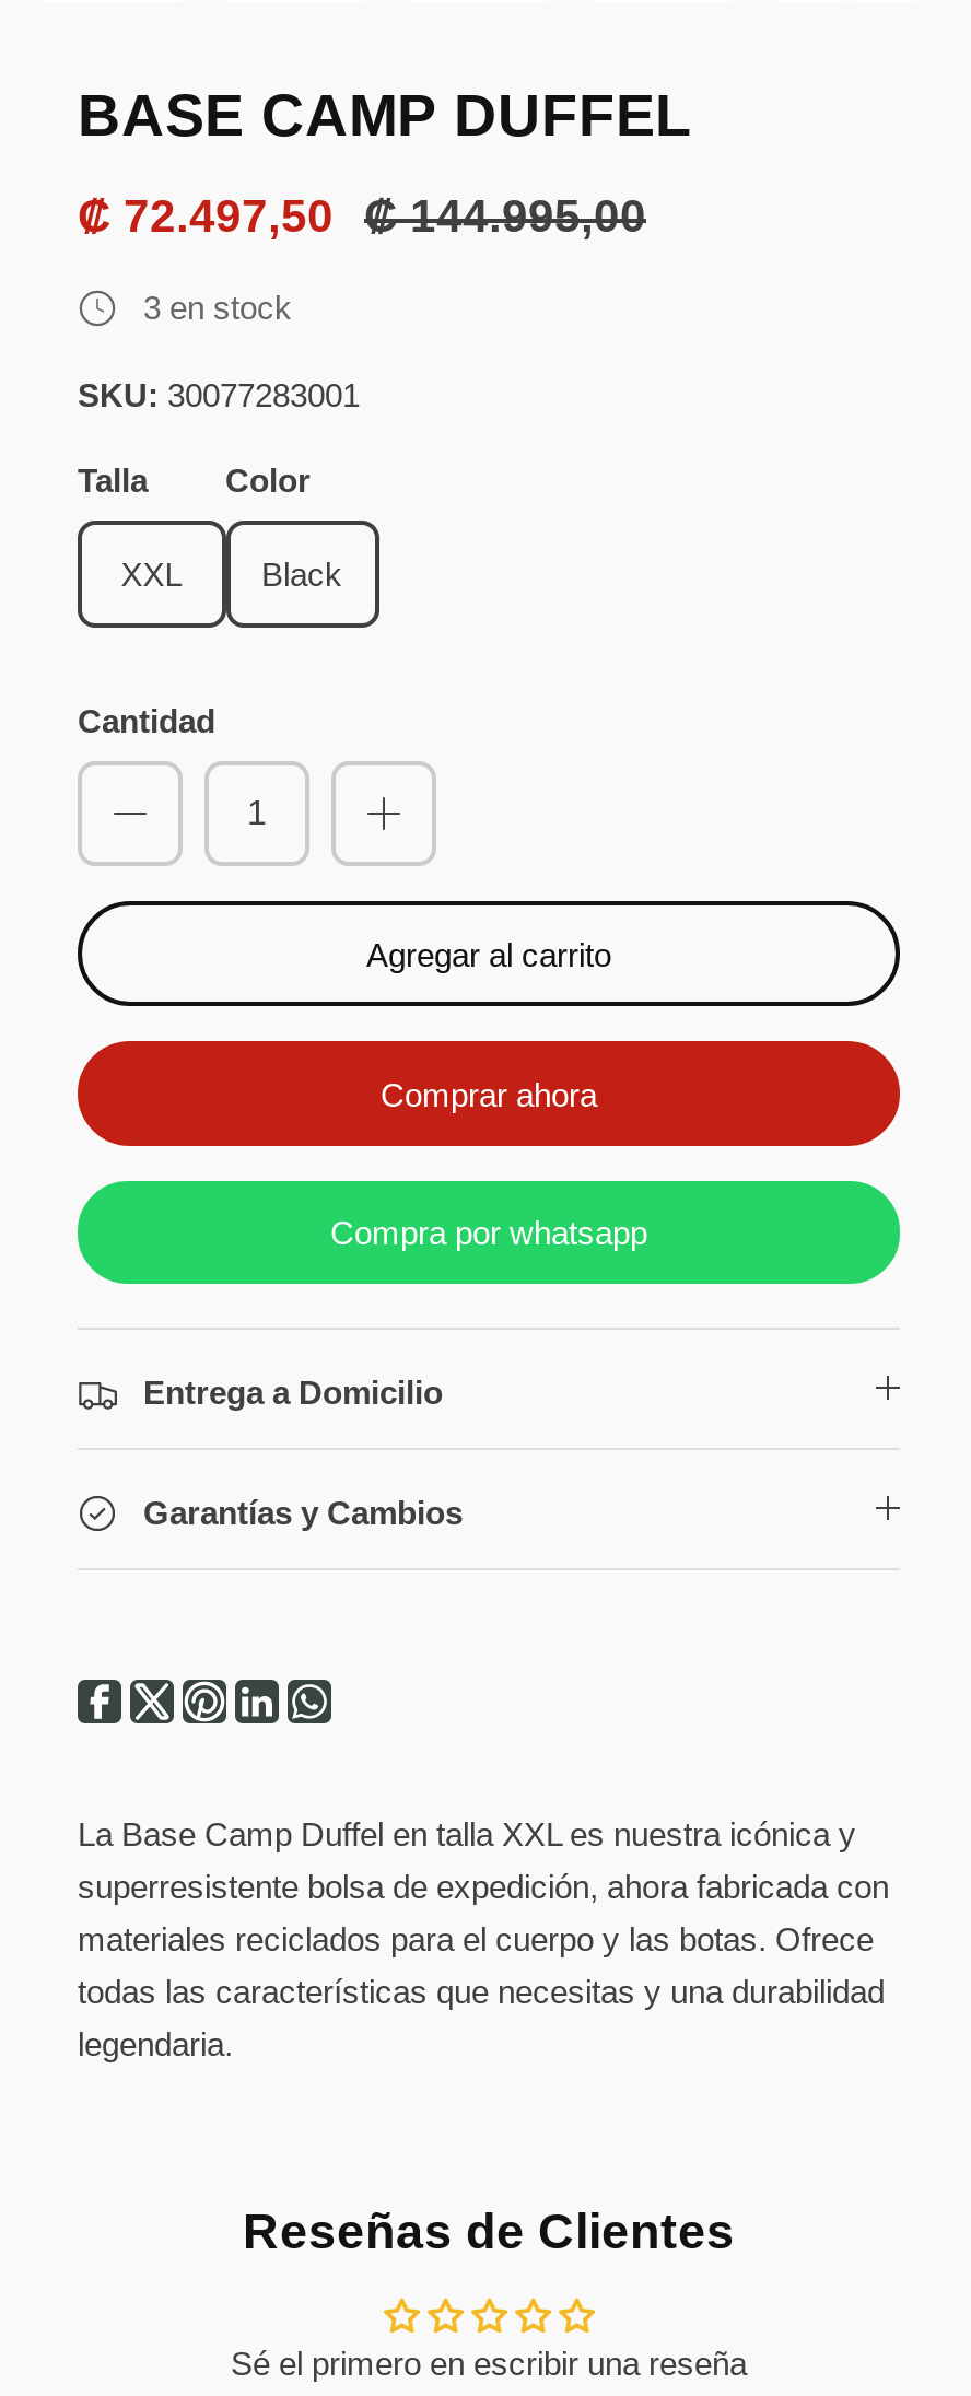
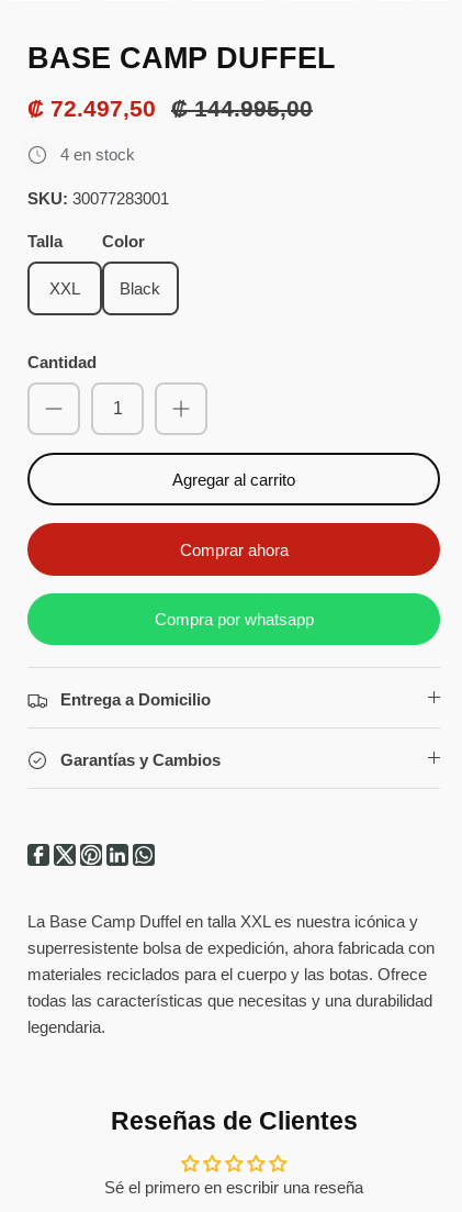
[143,289,292,326] 3 en stock -> [60,145,135,164] 4 en stock

